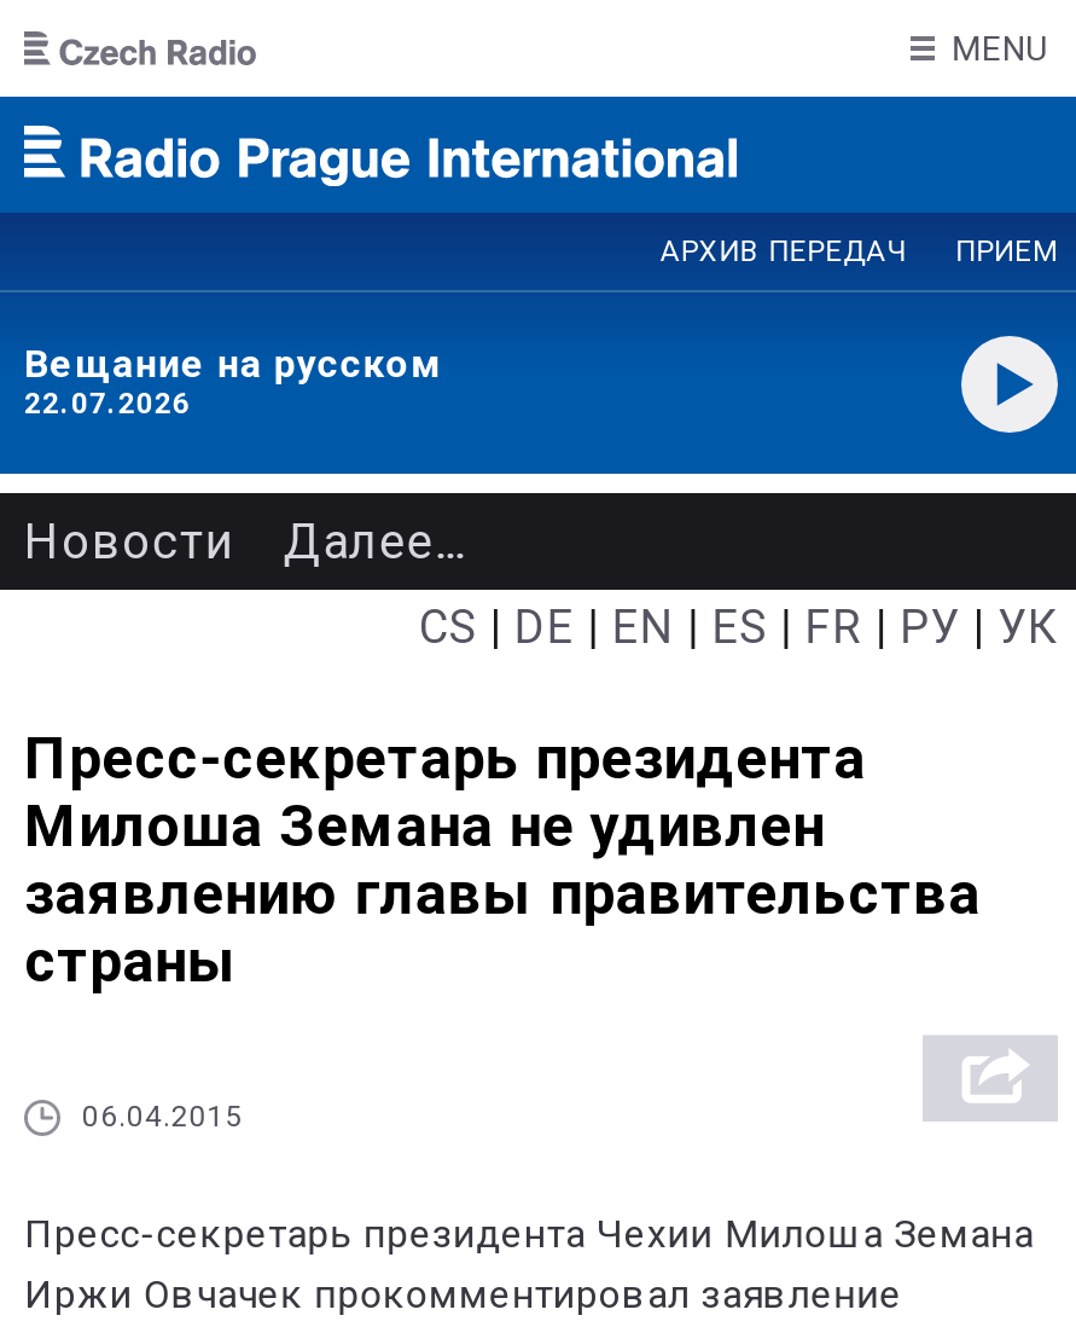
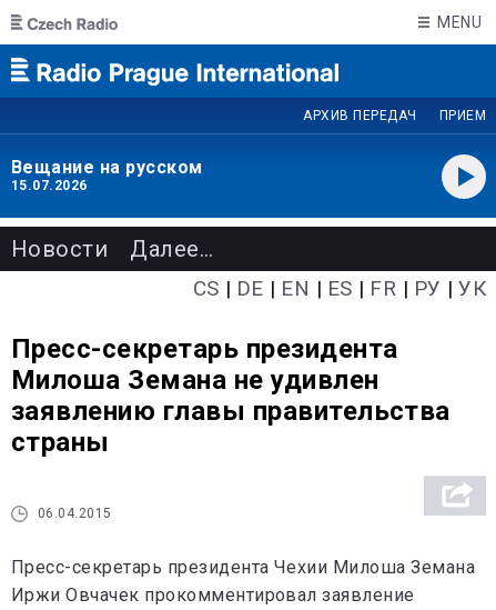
[24,386,190,419] 22.07.2026 -> [11,177,87,193] 15.07.2026

